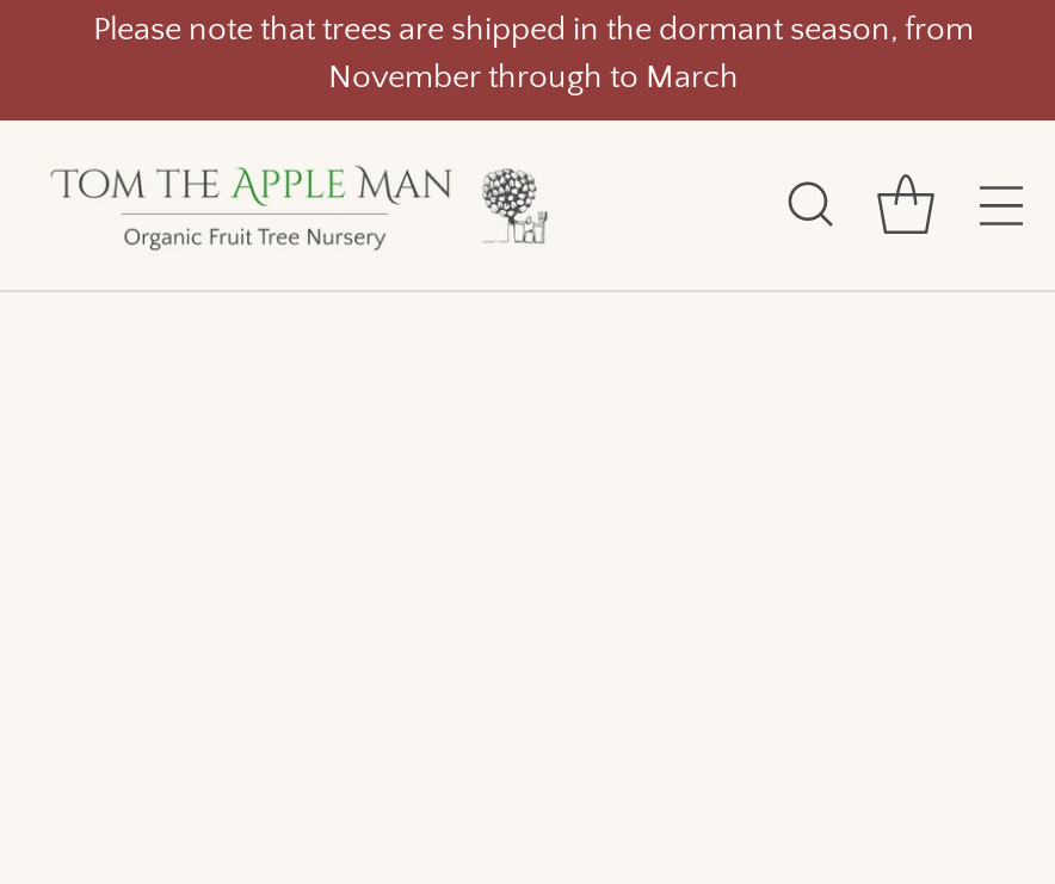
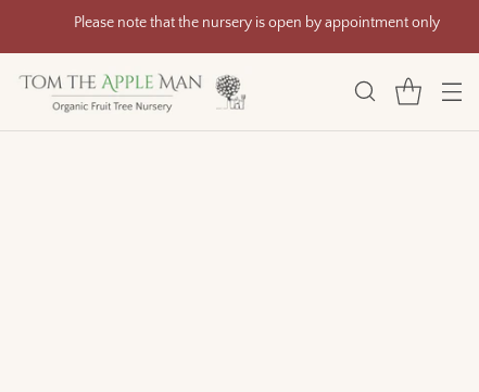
[93,11,974,97] Please note that trees are shipped in the dormant season, from | November through to March -> [73,14,439,31] Please note that the nursery is open by appointment only

